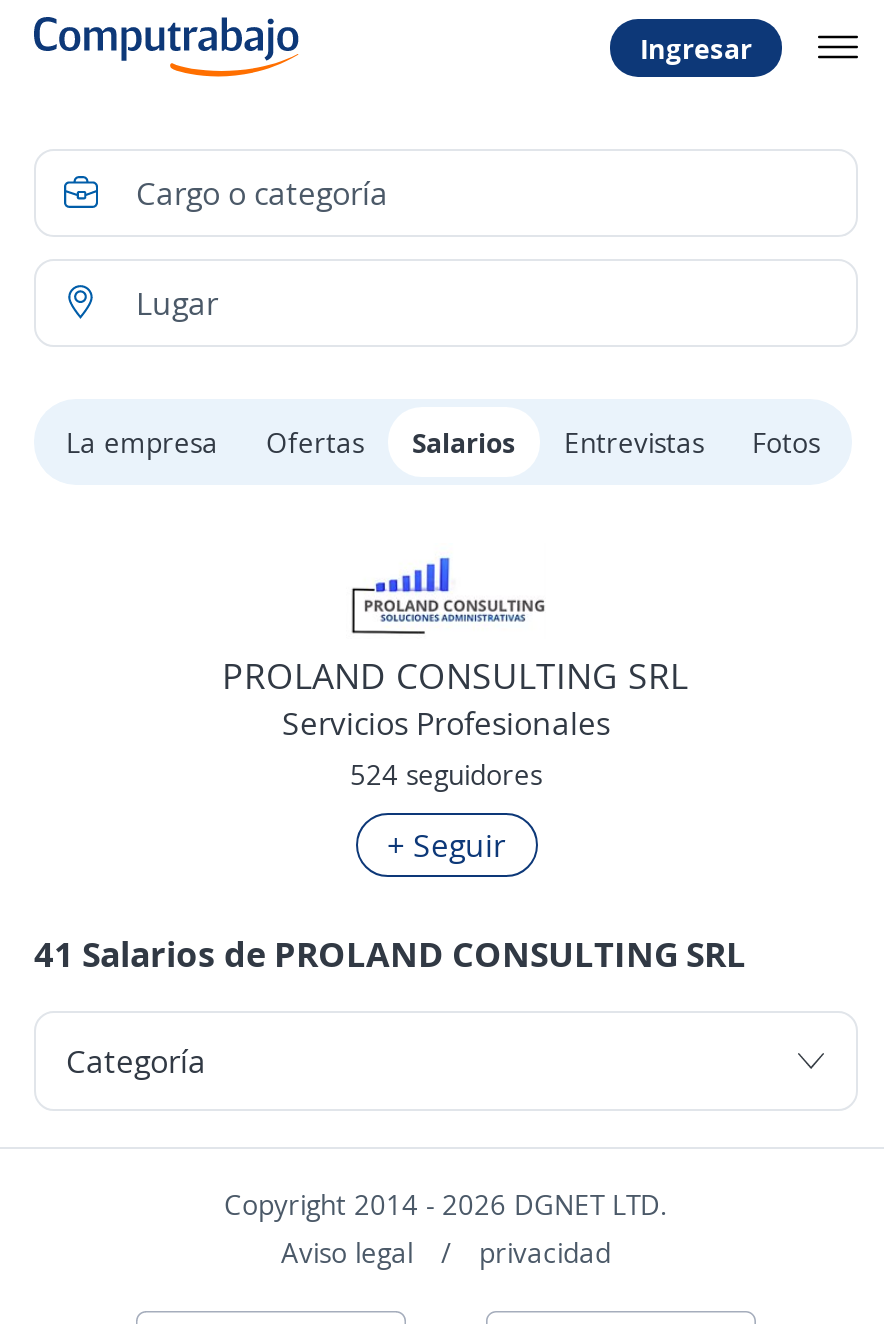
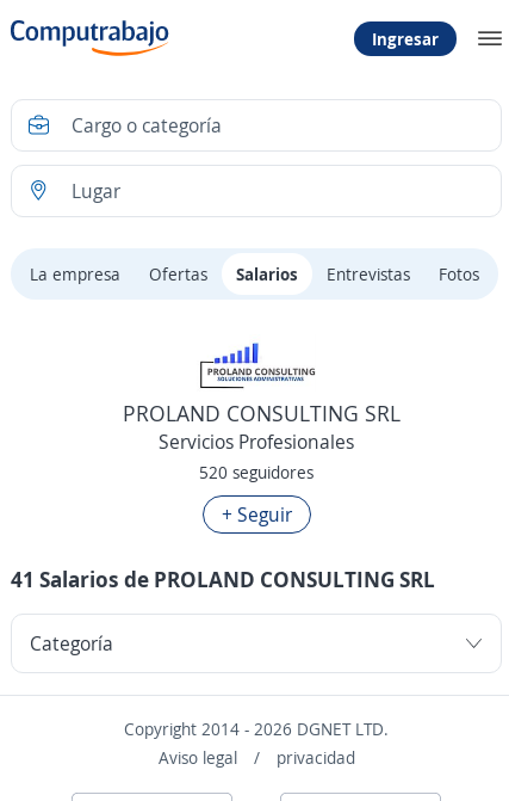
[350,755,542,793] 524 seguidores -> [199,461,314,484] 520 seguidores

